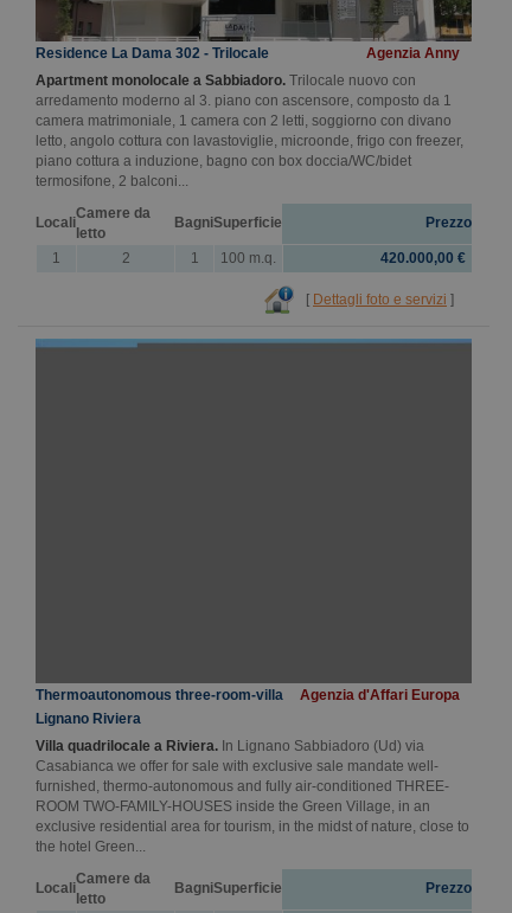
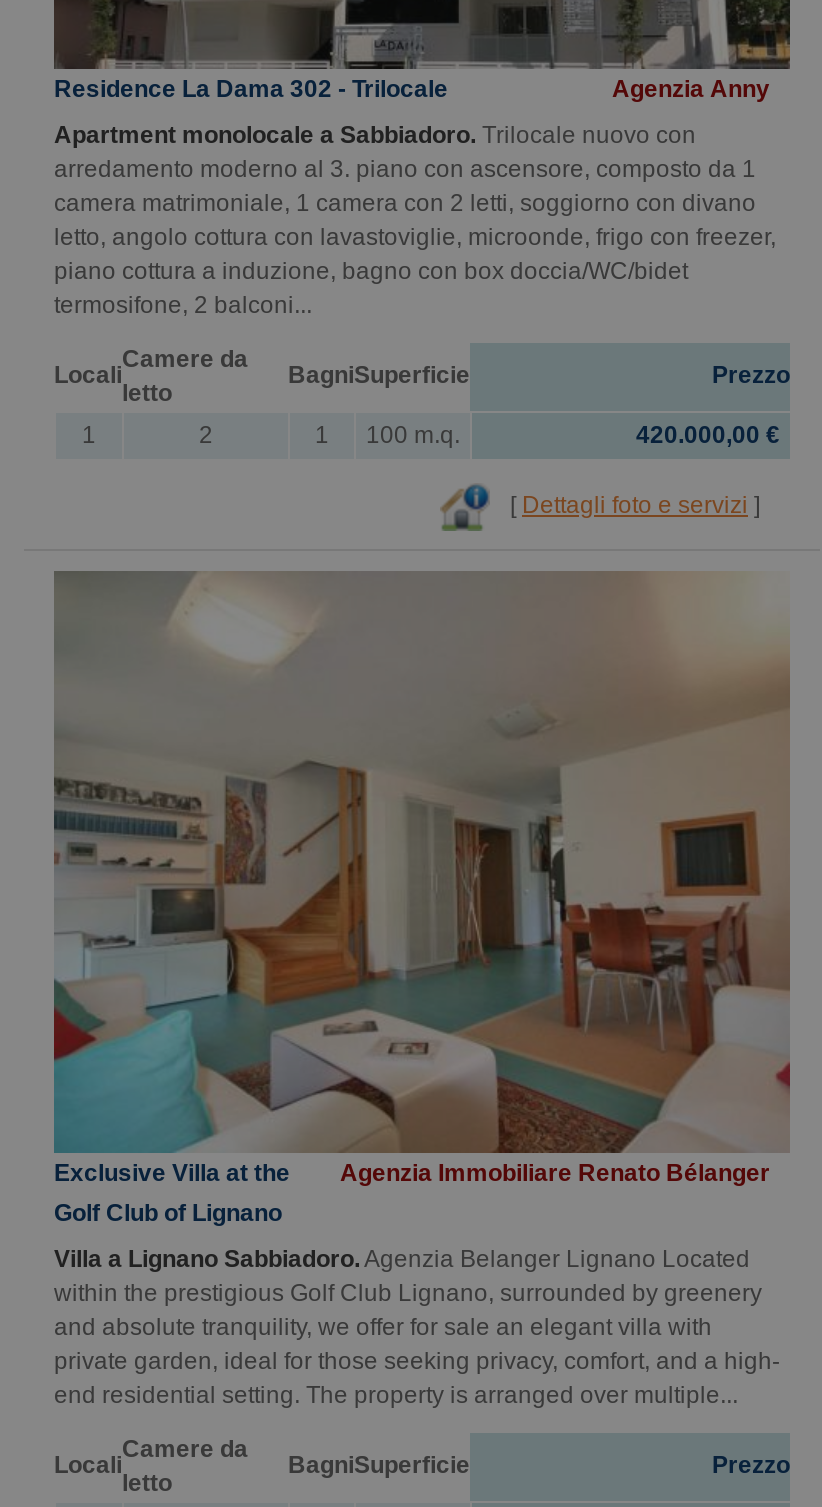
none -> [52,570,790,1112] [image]
[36,687,460,727] Agenzia d'Affari Europa | Thermoautonomous three-room-villa | Lignano Riviera -> [54,1160,770,1228] Agenzia Immobiliare Renato Bélanger | Exclusive Villa at the | Golf Club of Lignano
[36,738,469,855] Villa quadrilocale a Riviera. In Lignano Sabbiadoro (Ud) via | Casabianca we offer for sale with exclusive sale mandate well- | furnished, thermo-autonomous and fully air-conditioned THREE- | ROOM TWO-FAMILY-HOUSES inside the Green Village, in an | exclusive residential area for tourism, in the midst of nature, close to | the hotel Green... -> [54,1246,780,1410] Villa a Lignano Sabbiadoro. Agenzia Belanger Lignano Located | within the prestigious Golf Club Lignano, surrounded by greenery | and absolute tranquility, we offer for sale an elegant villa with | private garden, ideal for those seeking privacy, comfort, and a high- | end residential setting. The property is arranged over multiple...

